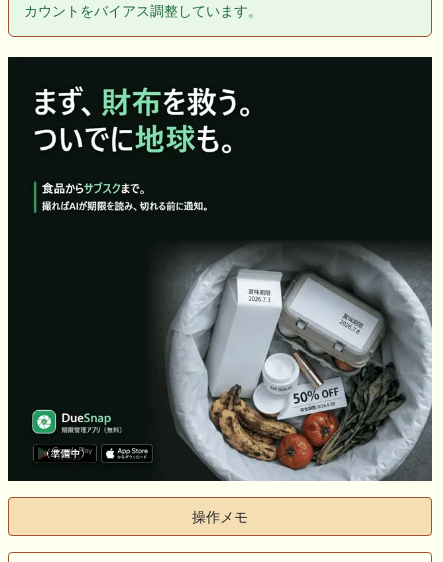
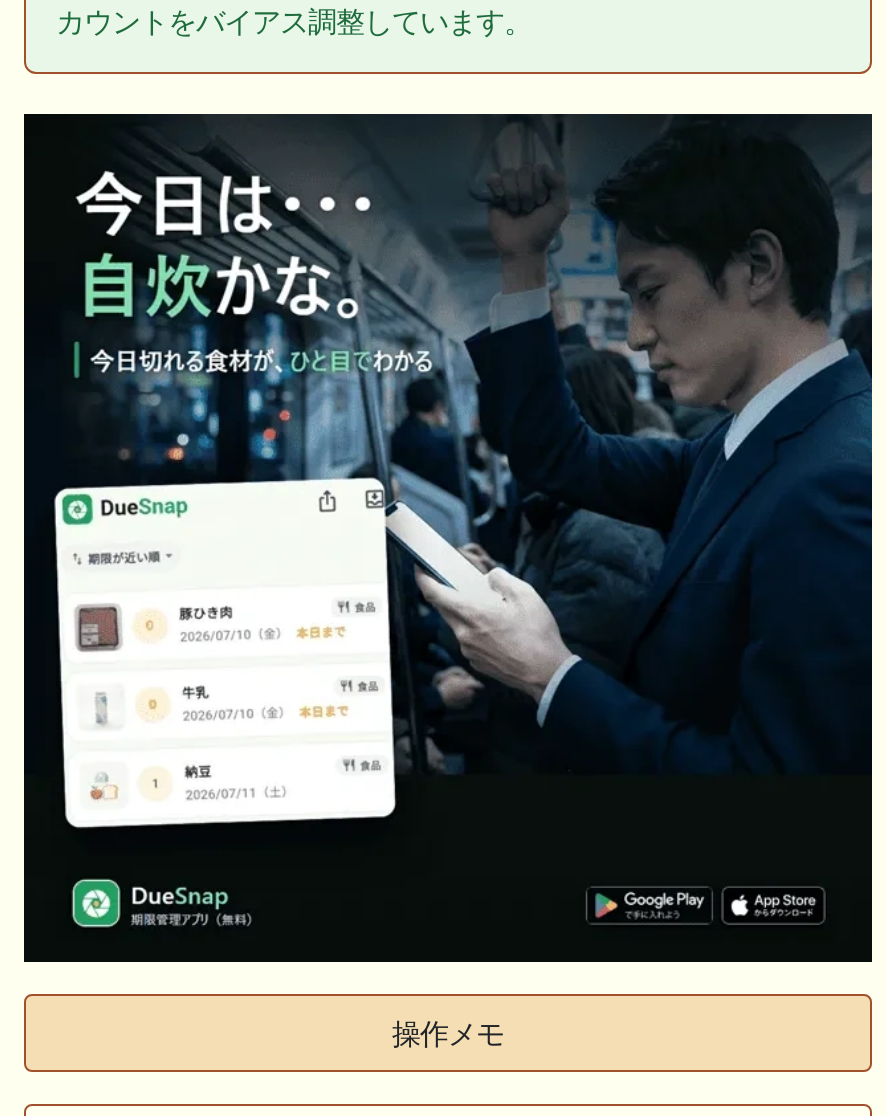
[23,59,433,482] [image] -> [52,116,874,964] [image]

